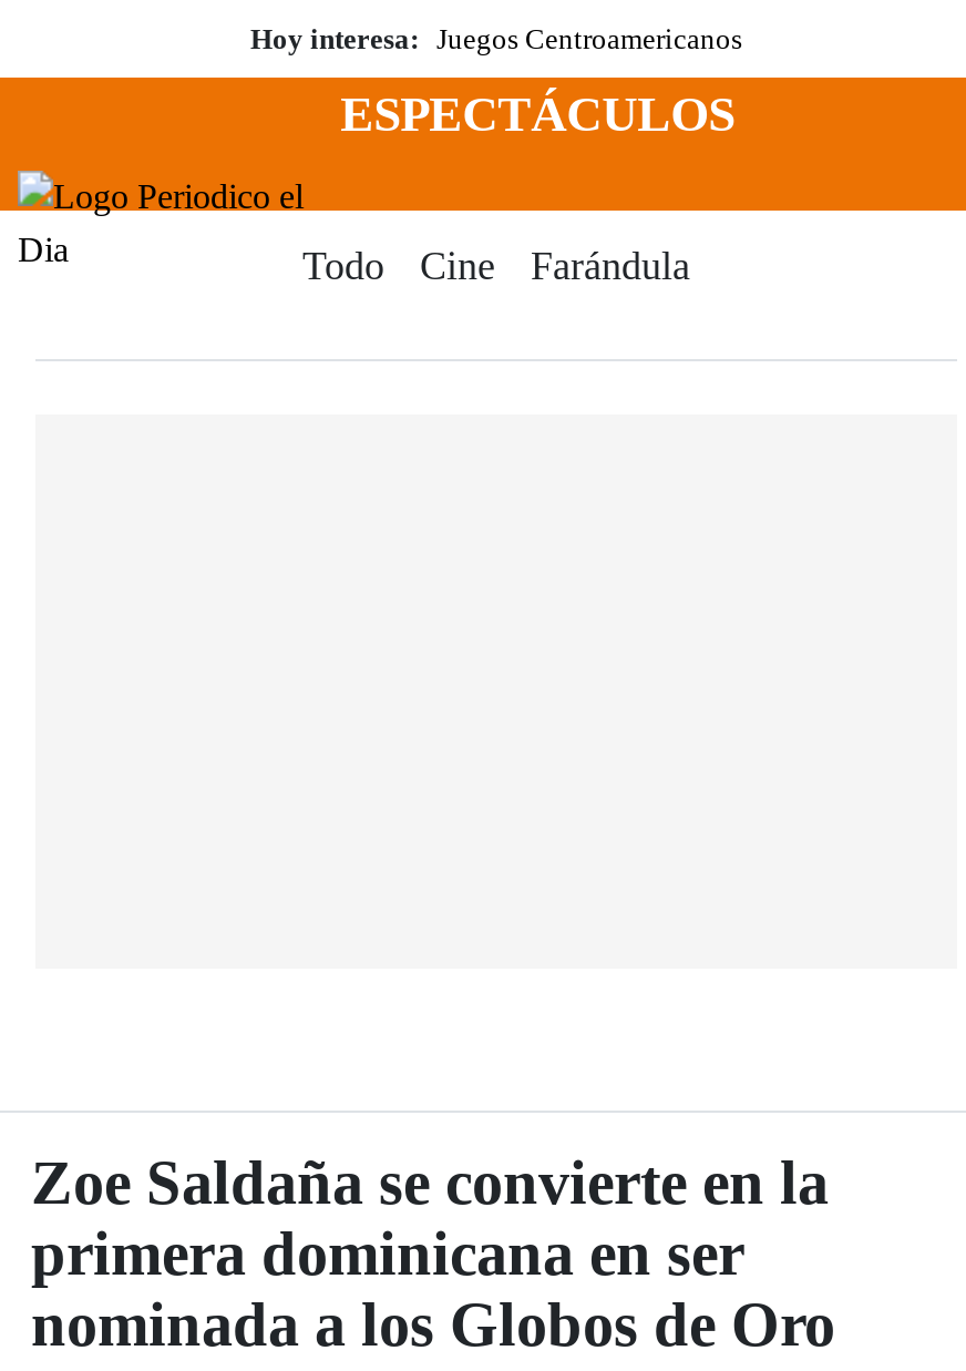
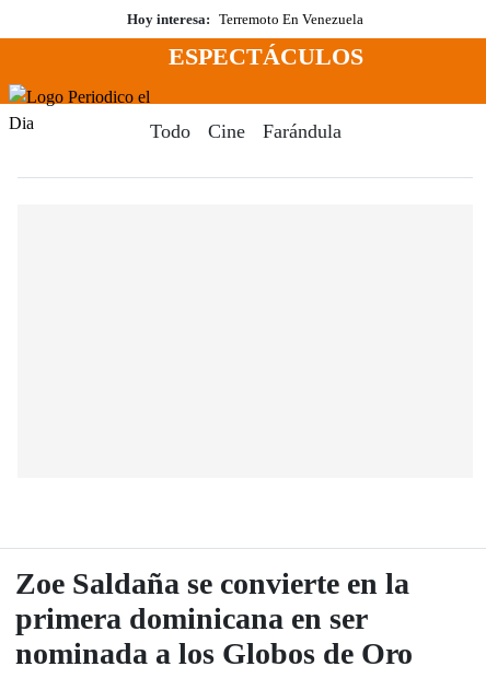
[250,22,742,55] Hoy interesa: Juegos Centroamericanos -> [127,11,363,27] Hoy interesa: Terremoto En Venezuela

